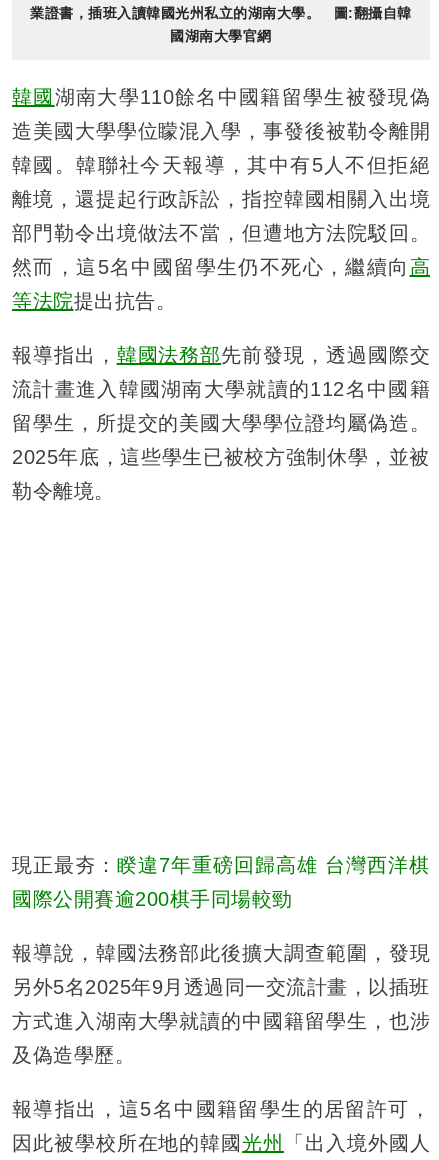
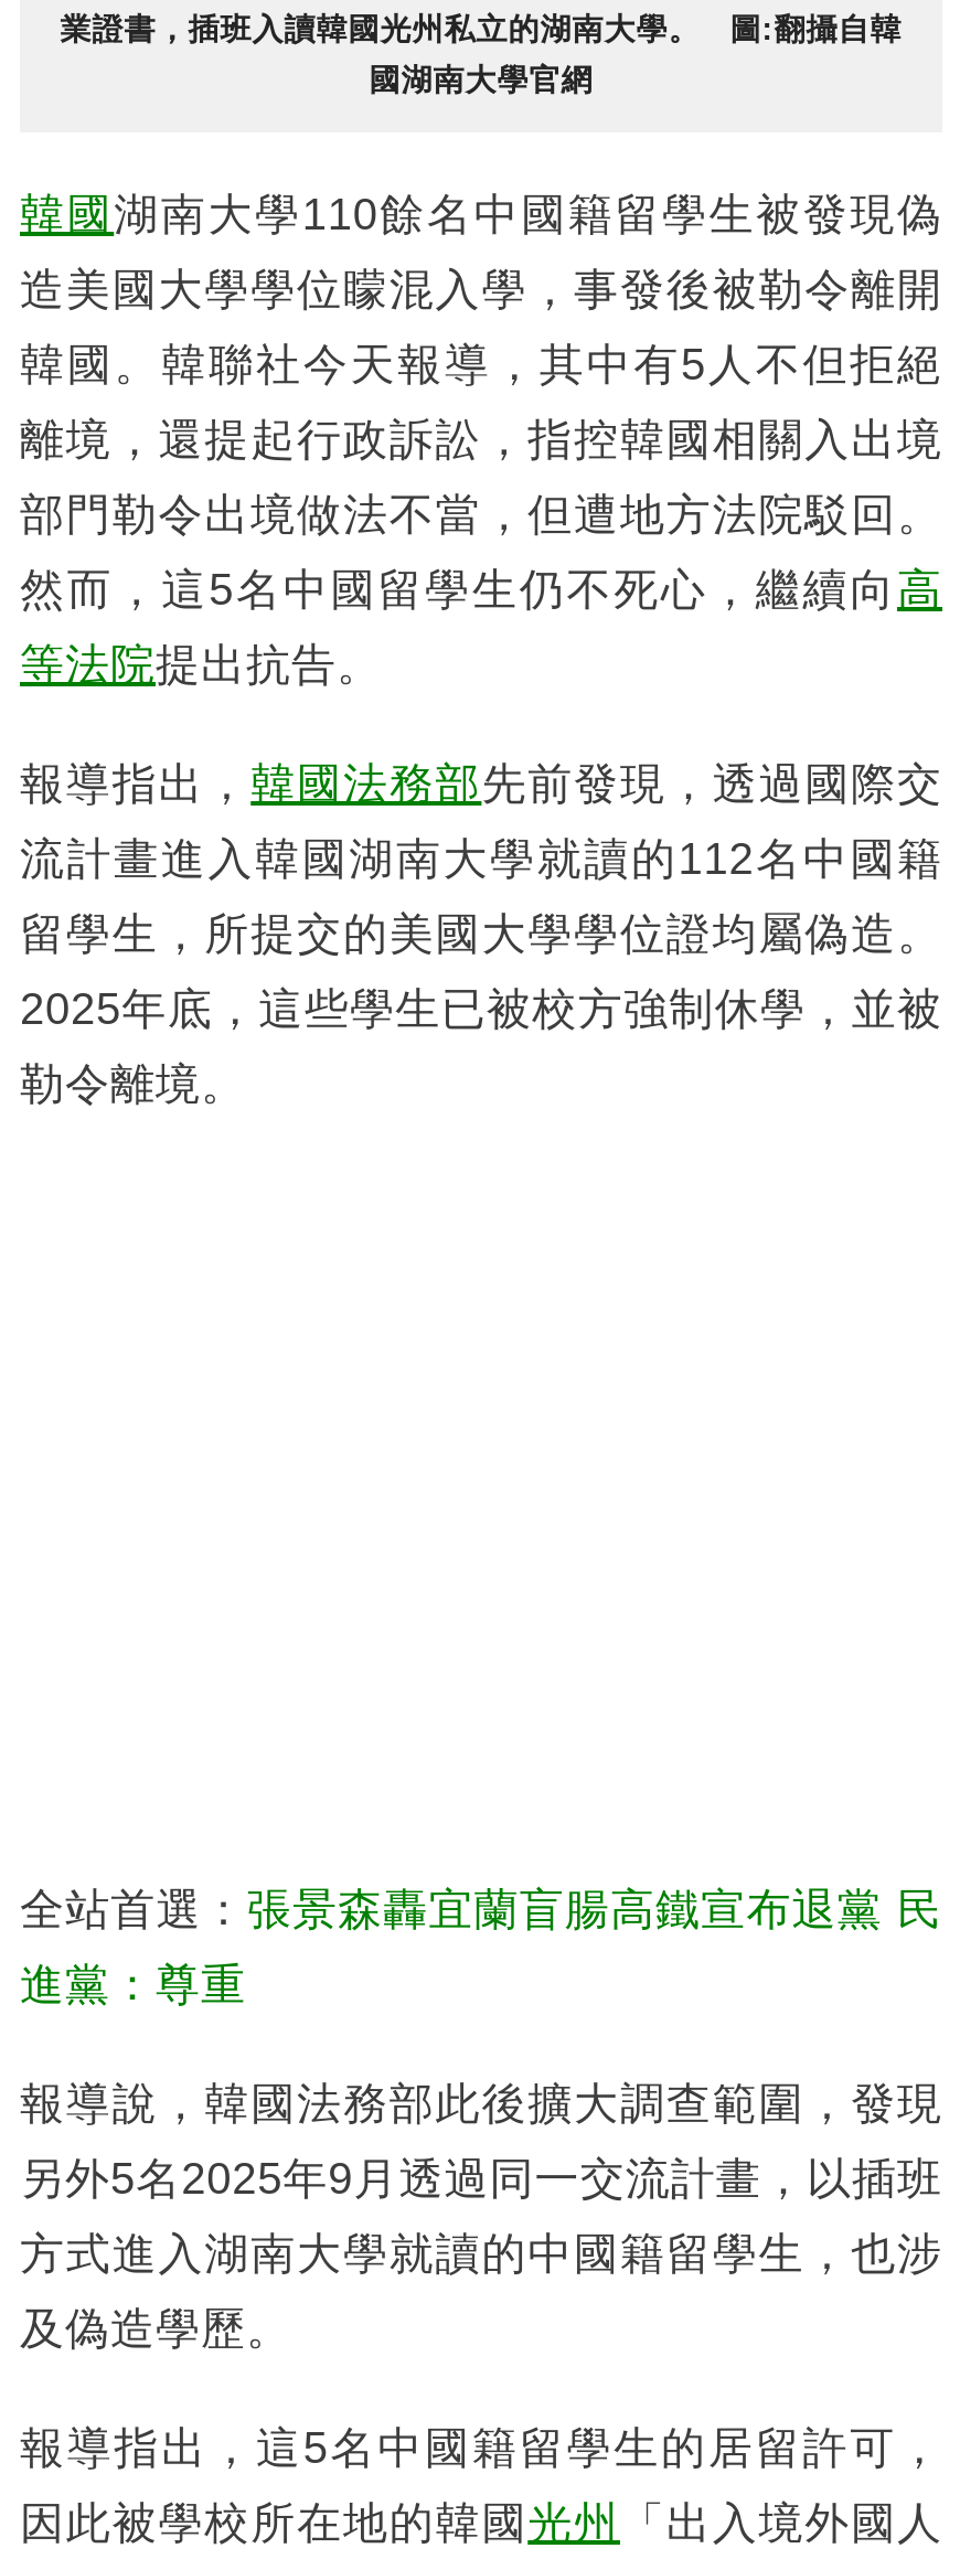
[12,854,430,876] 現正最夯：睽違7年重磅回歸高雄 台灣西洋棋 -> [20,1884,942,1933] 全站首選：張景森轟宜蘭盲腸高鐵宣布退黨 民
[12,888,292,910] 國際公開賽逾200棋手同場較勁 -> [20,1959,246,2008] 進黨：尊重

